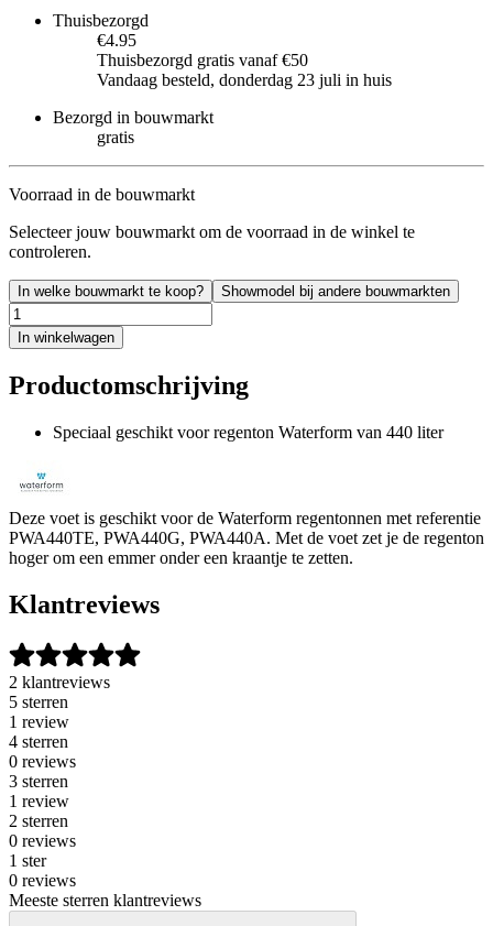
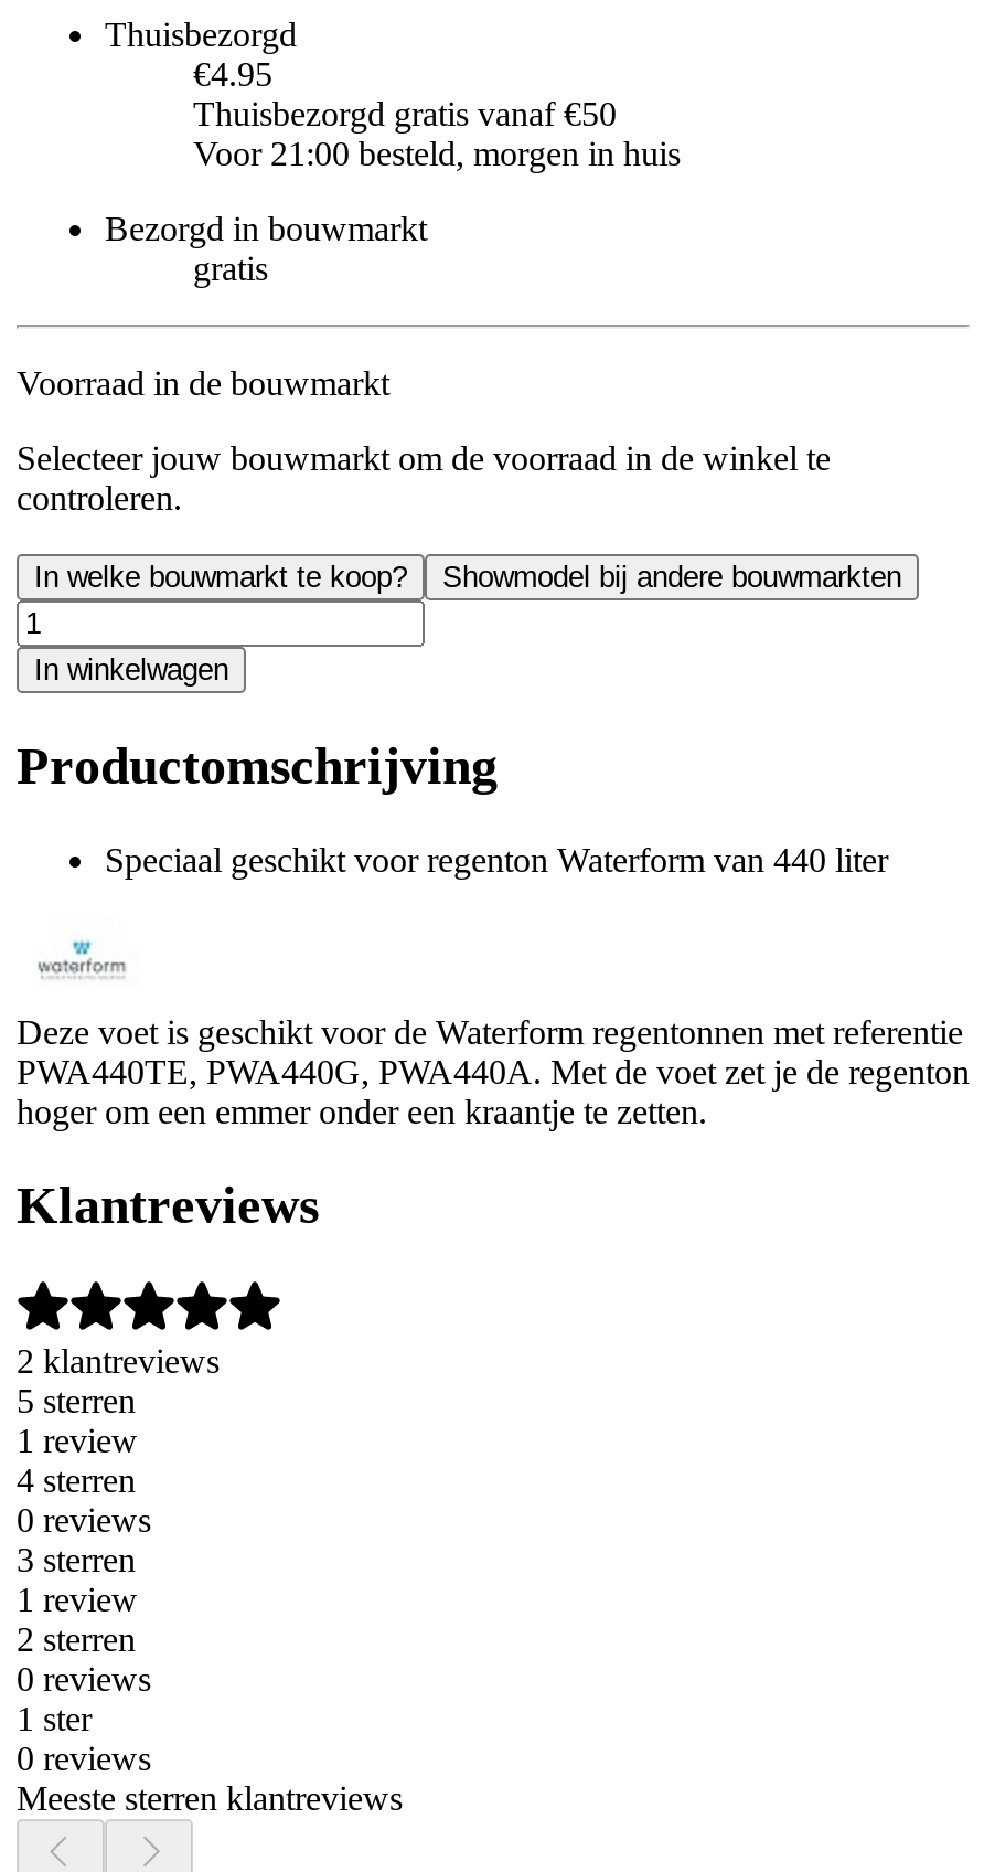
[97,70,392,89] Vandaag besteld, donderdag 23 juli in huis -> [193,134,681,172] Voor 21:00 besteld, morgen in huis

